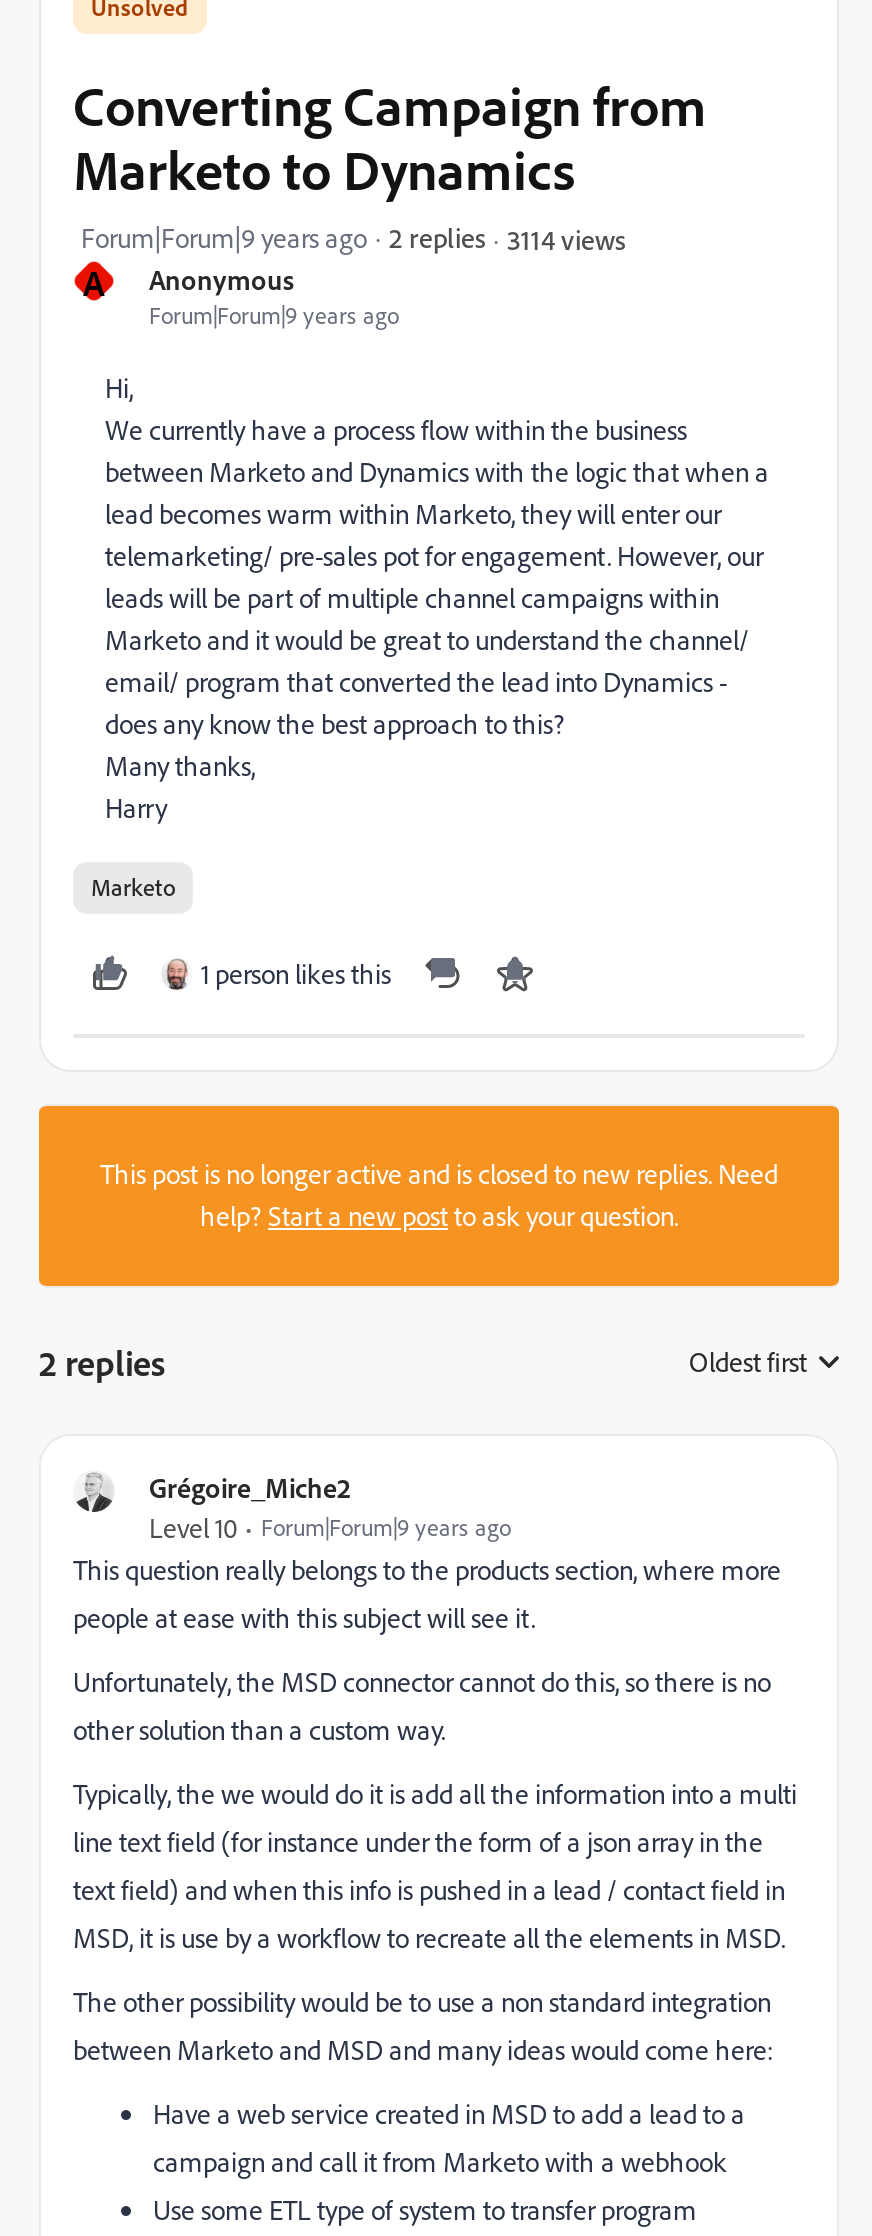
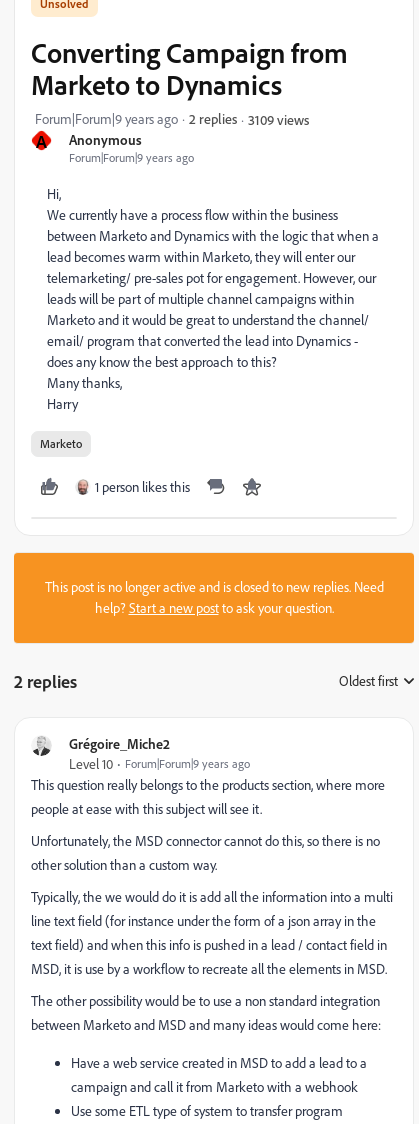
[507,221,625,255] 3114 views -> [248,110,309,127] 3109 views

